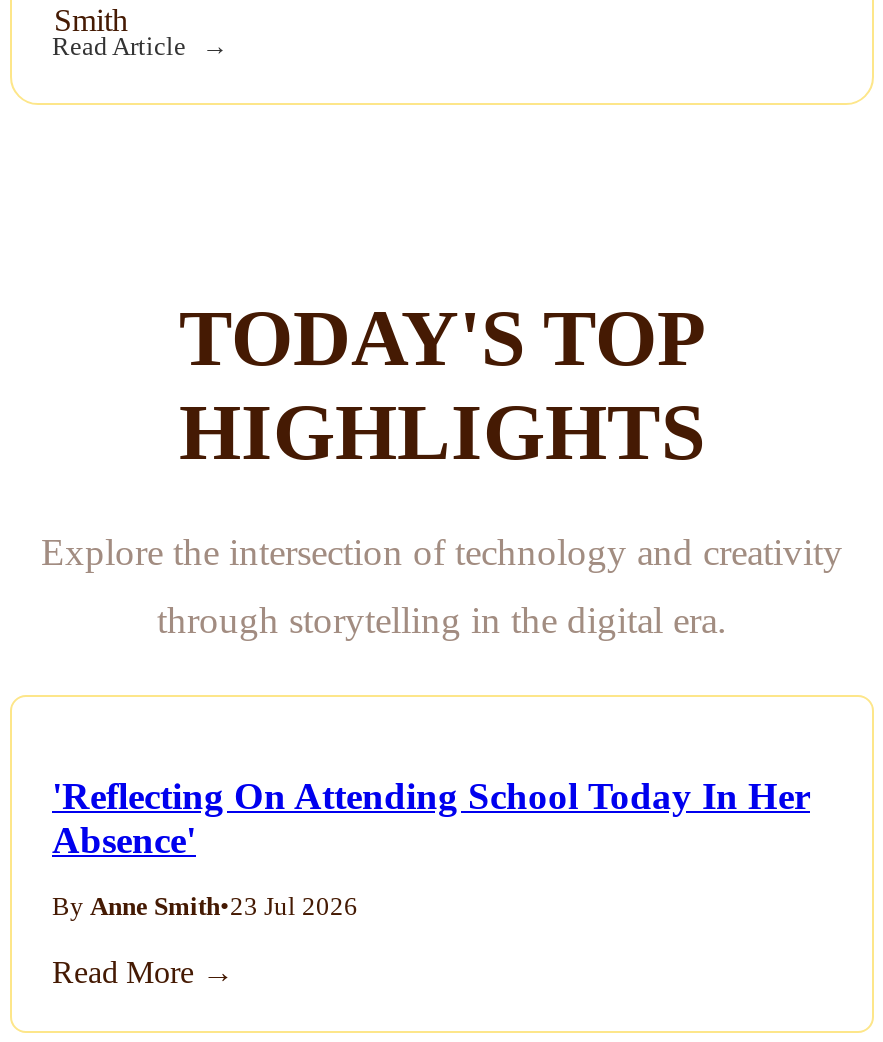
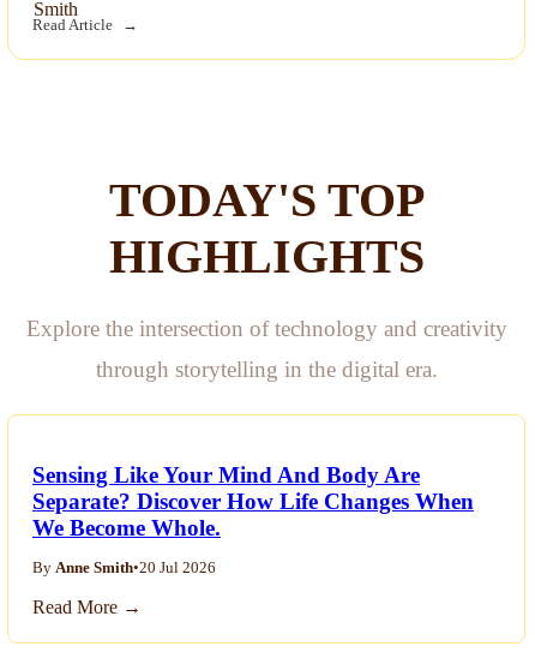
[52,775,810,861] 'Reflecting On Attending School Today In Her | Absence' -> [32,462,474,540] Sensing Like Your Mind And Body Are | Separate? Discover How Life Changes When | We Become Whole.
[52,893,358,921] By Anne Smith•23 Jul 2026 -> [32,560,216,576] By Anne Smith•20 Jul 2026

